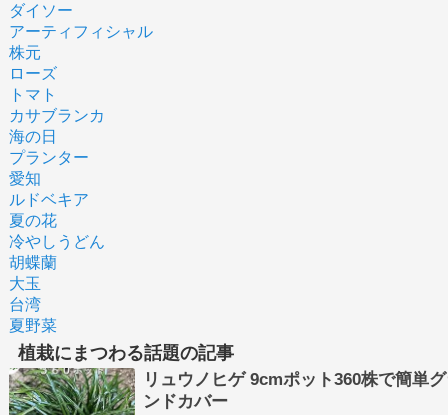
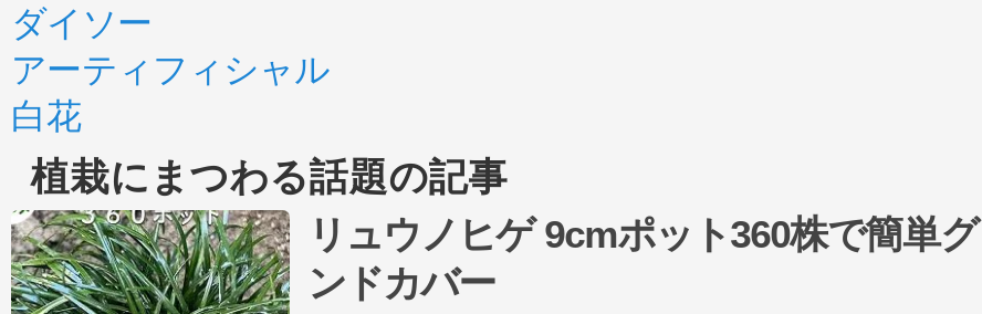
[9,44,105,334] 株元 | ローズ | トマト | カサブランカ | 海の日 | プランター | 愛知 | ルドベキア | 夏の花 | 冷やしうどん | 胡蝶蘭 | 大玉 | 台湾 | 夏野菜 -> [11,98,82,136] 白花

